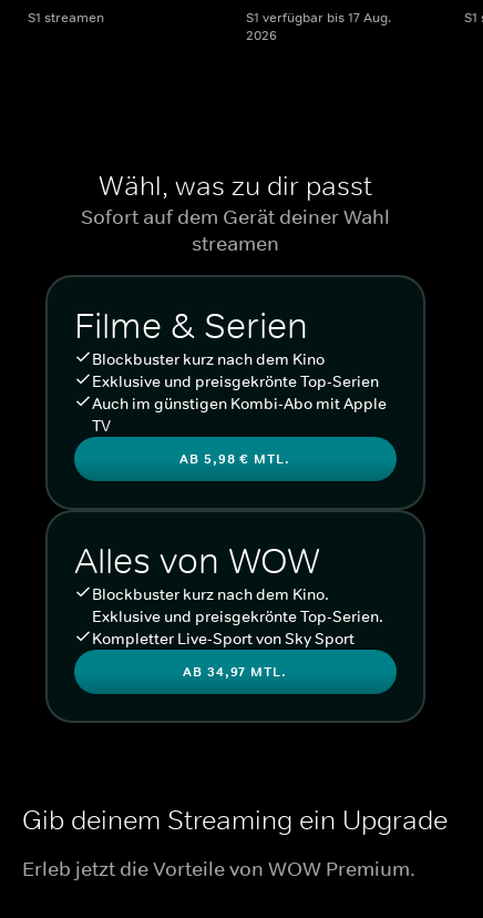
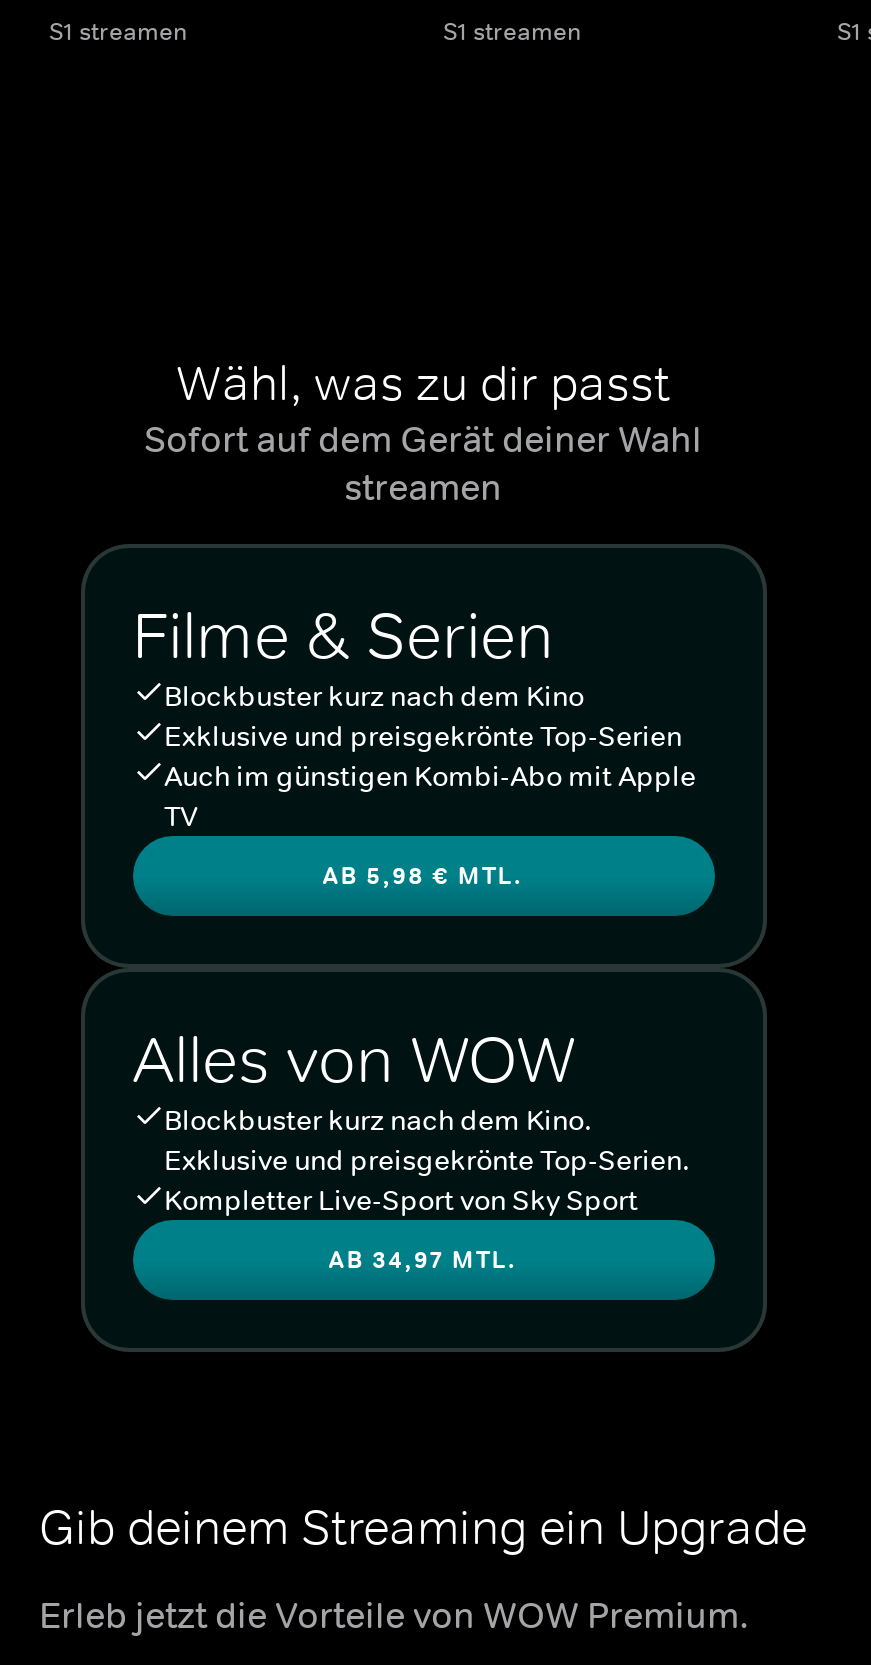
[246,9,391,44] S1 verfügbar bis 17 Aug. | 2026 -> [443,15,581,47] S1 streamen

